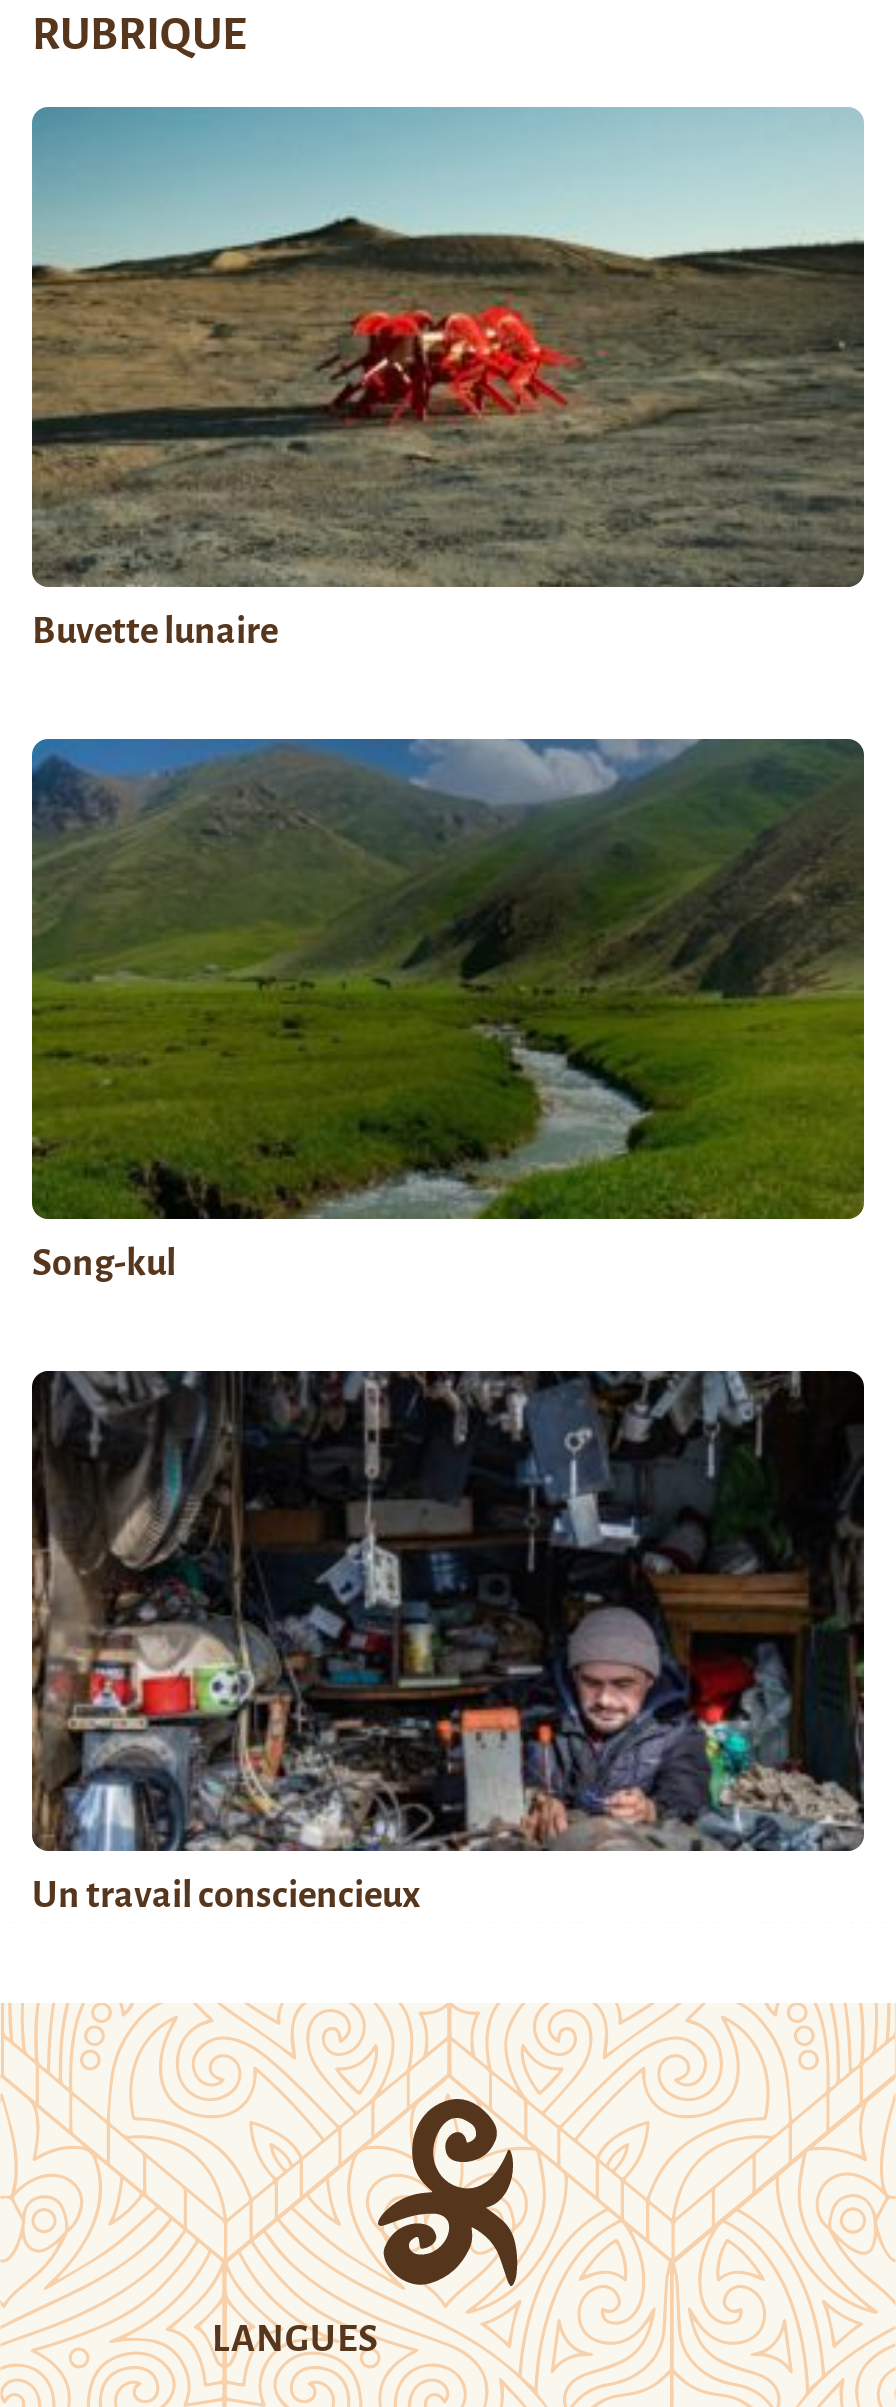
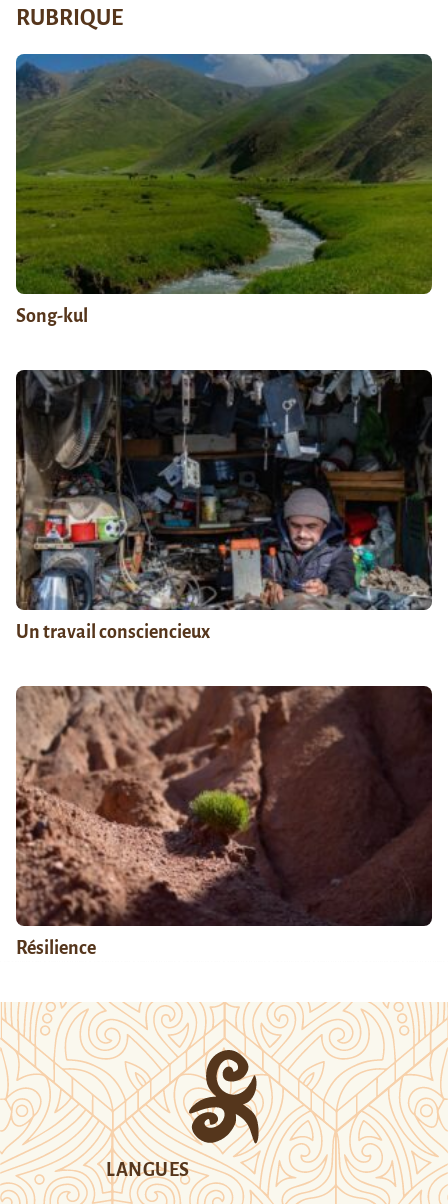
[30,107,864,650] [image] | Buvette lunaire -> none
moved [28,737,866,1914] -> [14,53,433,642]: [image] | Song-kul | Un travail consciencieux
none -> [15,685,432,958] [image] | Résilience

